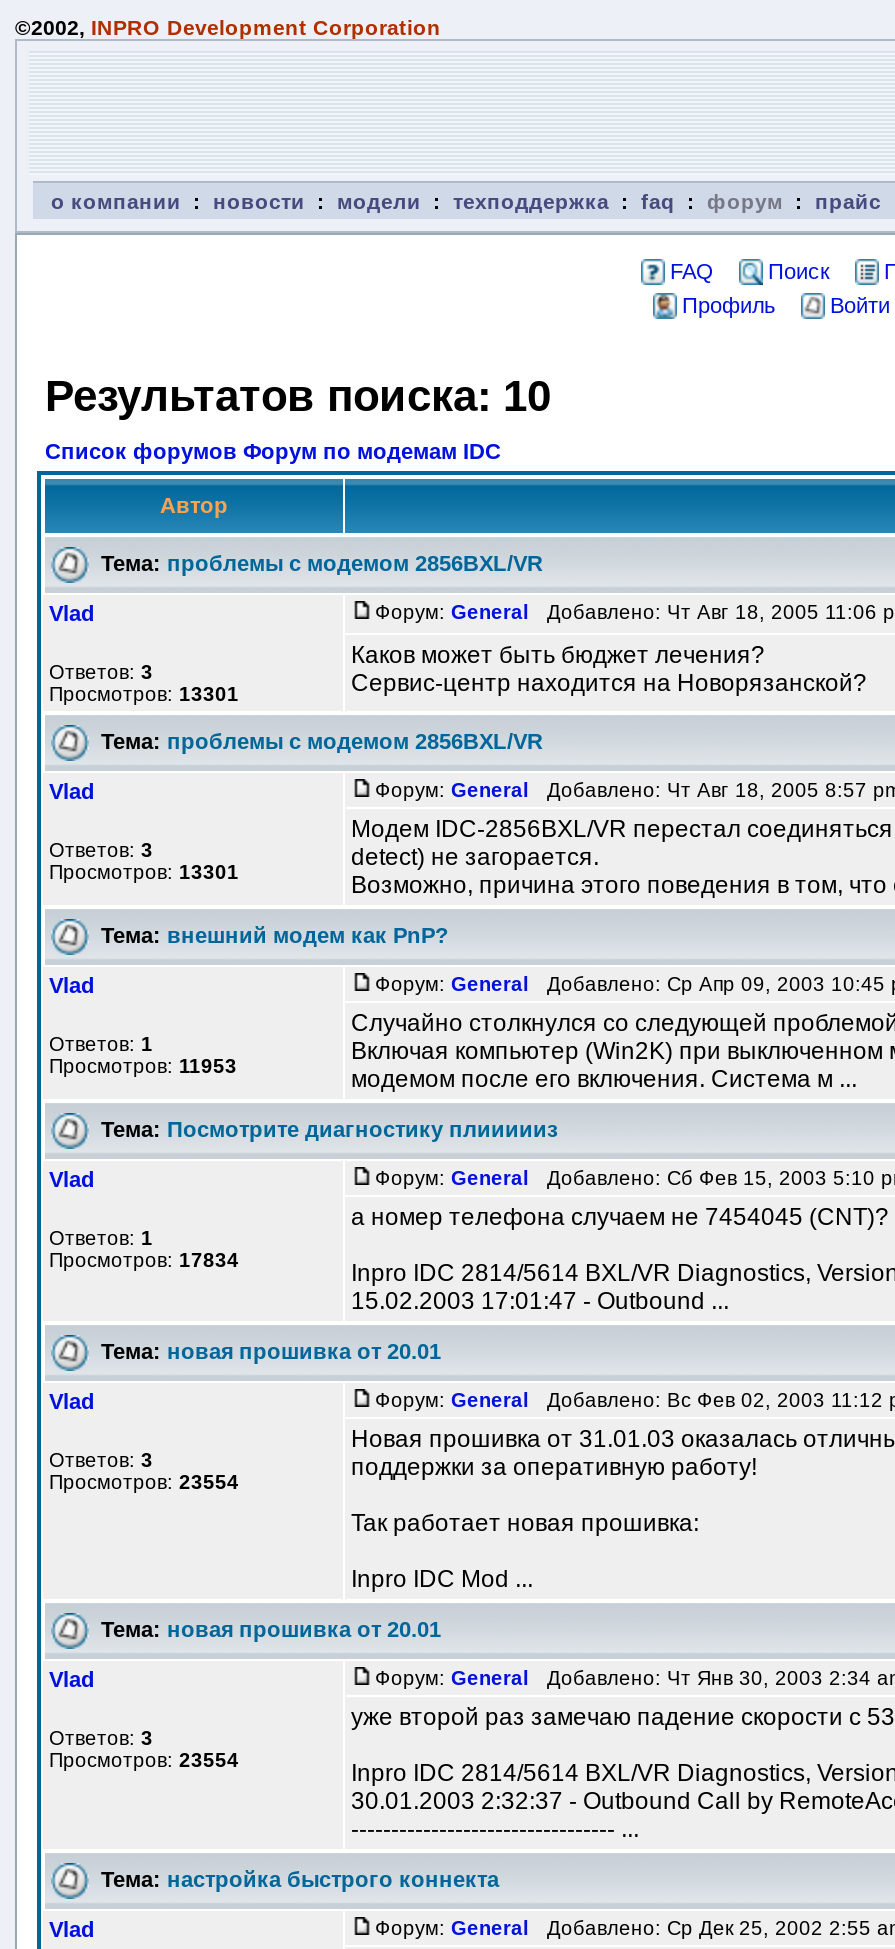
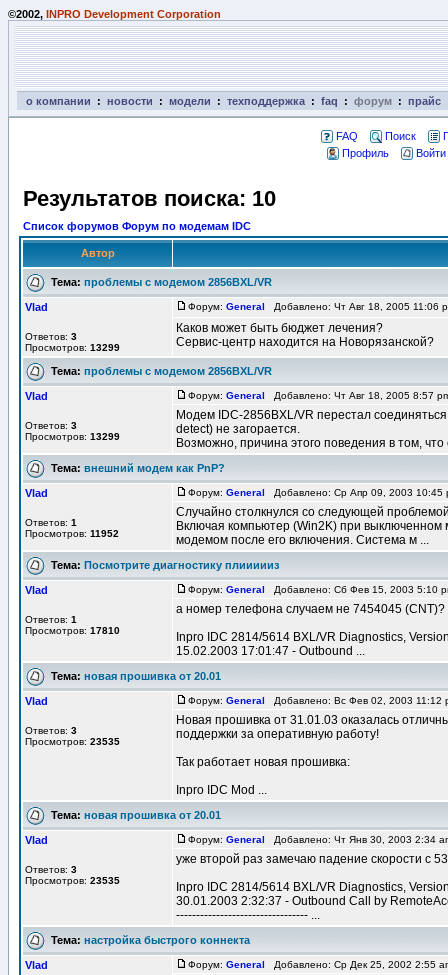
[49,683,239,705] Просмотров: 13301 -> [25,342,120,353] Просмотров: 13299
[49,861,239,883] Просмотров: 13301 -> [25,431,120,442] Просмотров: 13299
[49,1055,237,1077] Просмотров: 11953 -> [25,528,119,539] Просмотров: 11952
[49,1249,239,1271] Просмотров: 17834 -> [25,625,120,636] Просмотров: 17810
[49,1471,239,1493] Просмотров: 23554 -> [25,736,120,747] Просмотров: 23535
[49,1749,239,1771] Просмотров: 23554 -> [25,875,120,886] Просмотров: 23535

